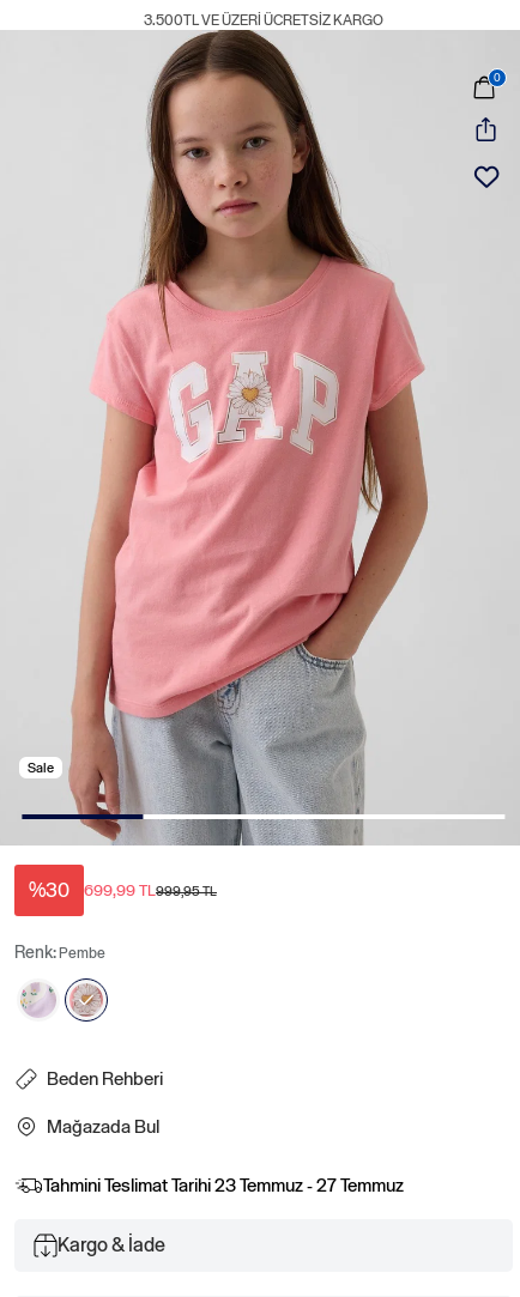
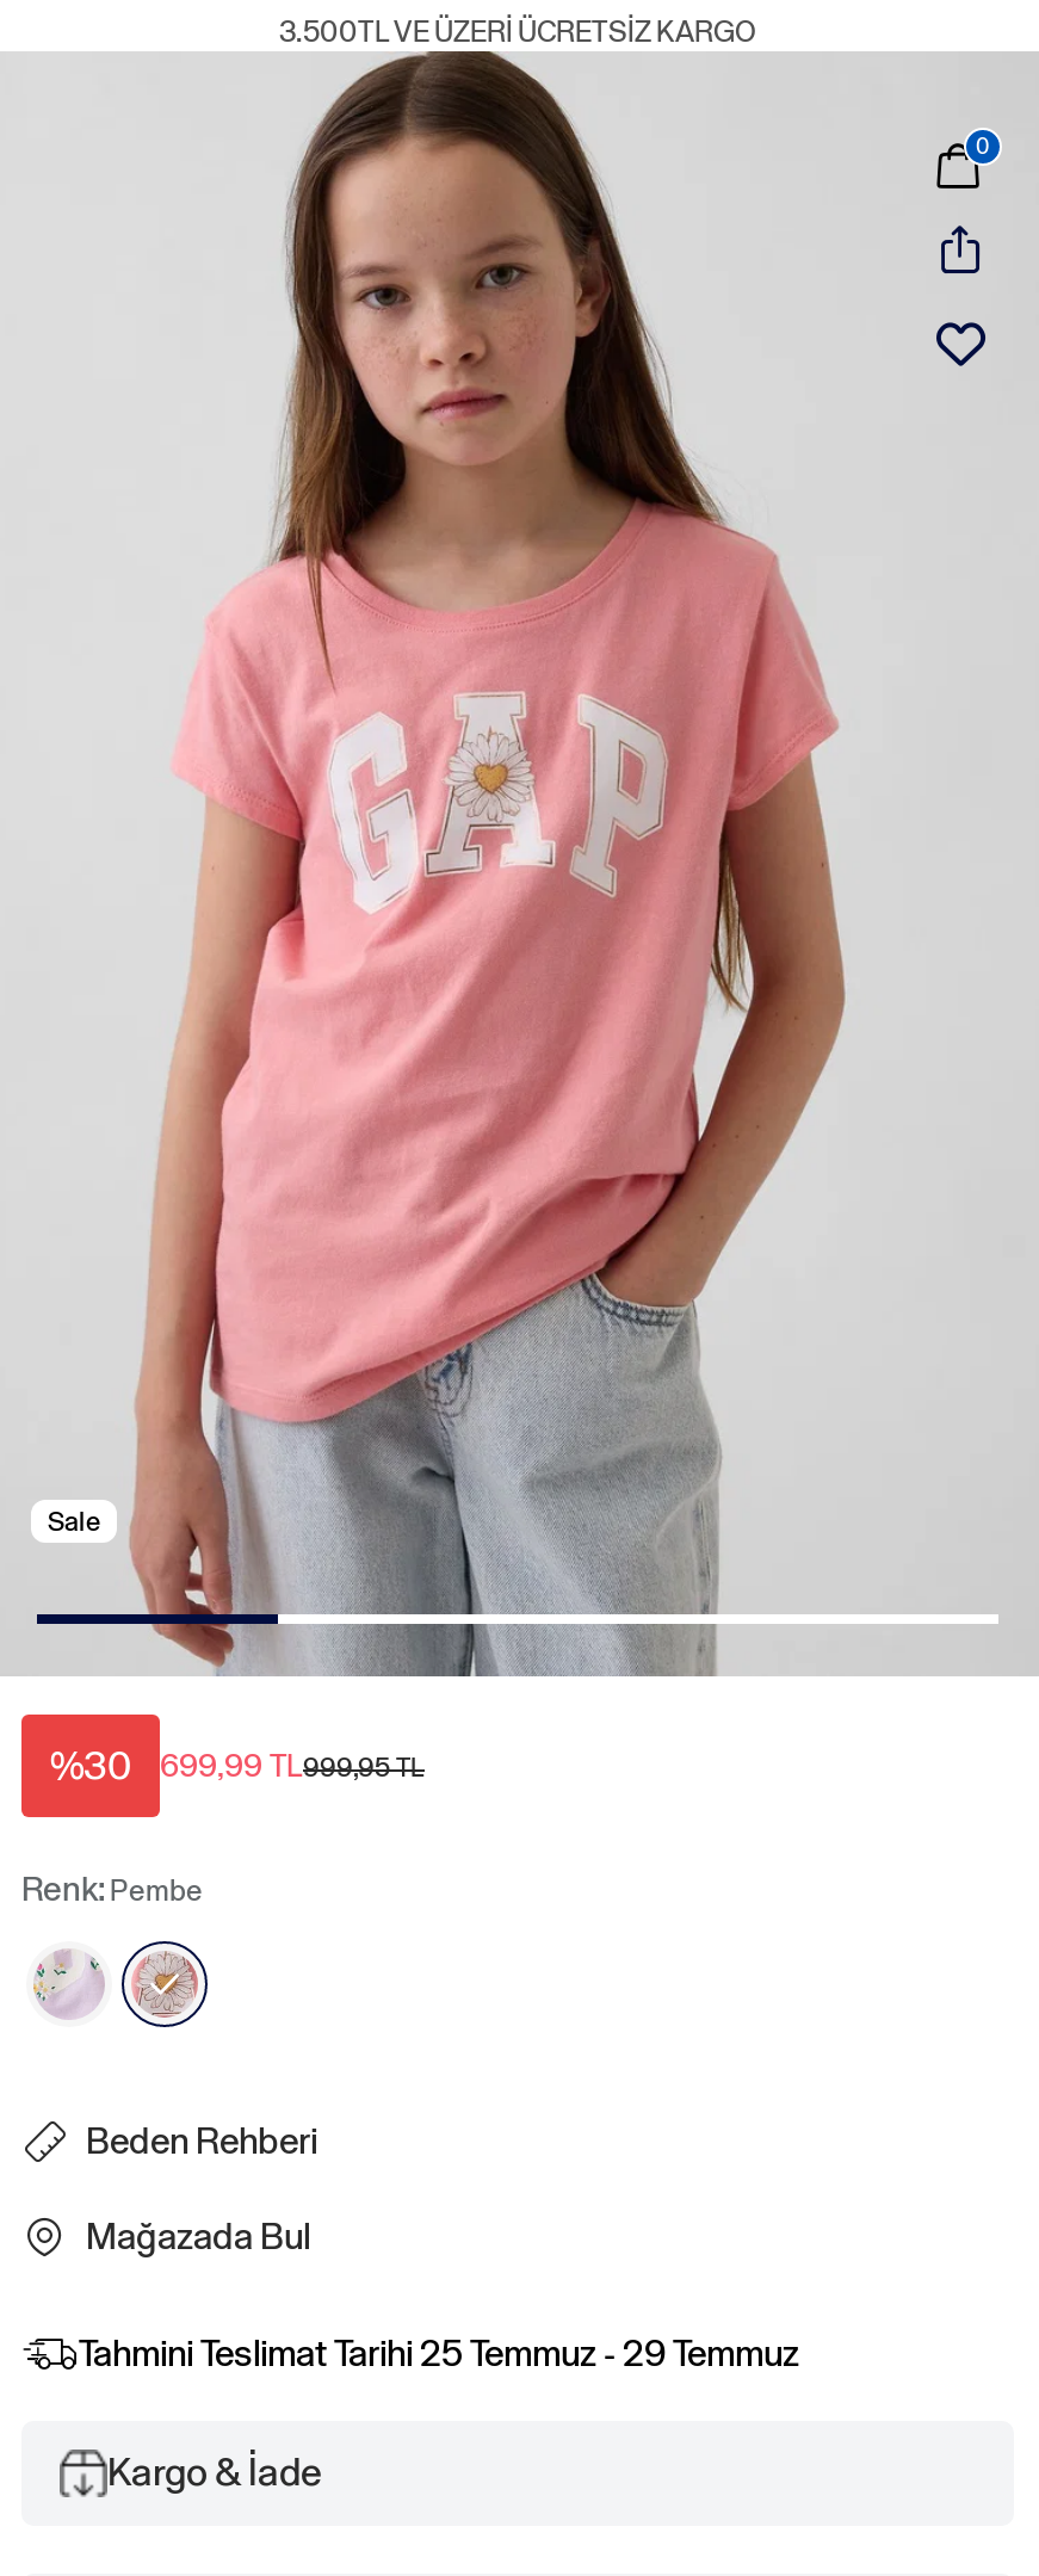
[43,1175,404,1195] Tahmini Teslimat Tarihi 23 Temmuz - 27 Temmuz -> [79,2333,799,2374] Tahmini Teslimat Tarihi 25 Temmuz - 29 Temmuz

